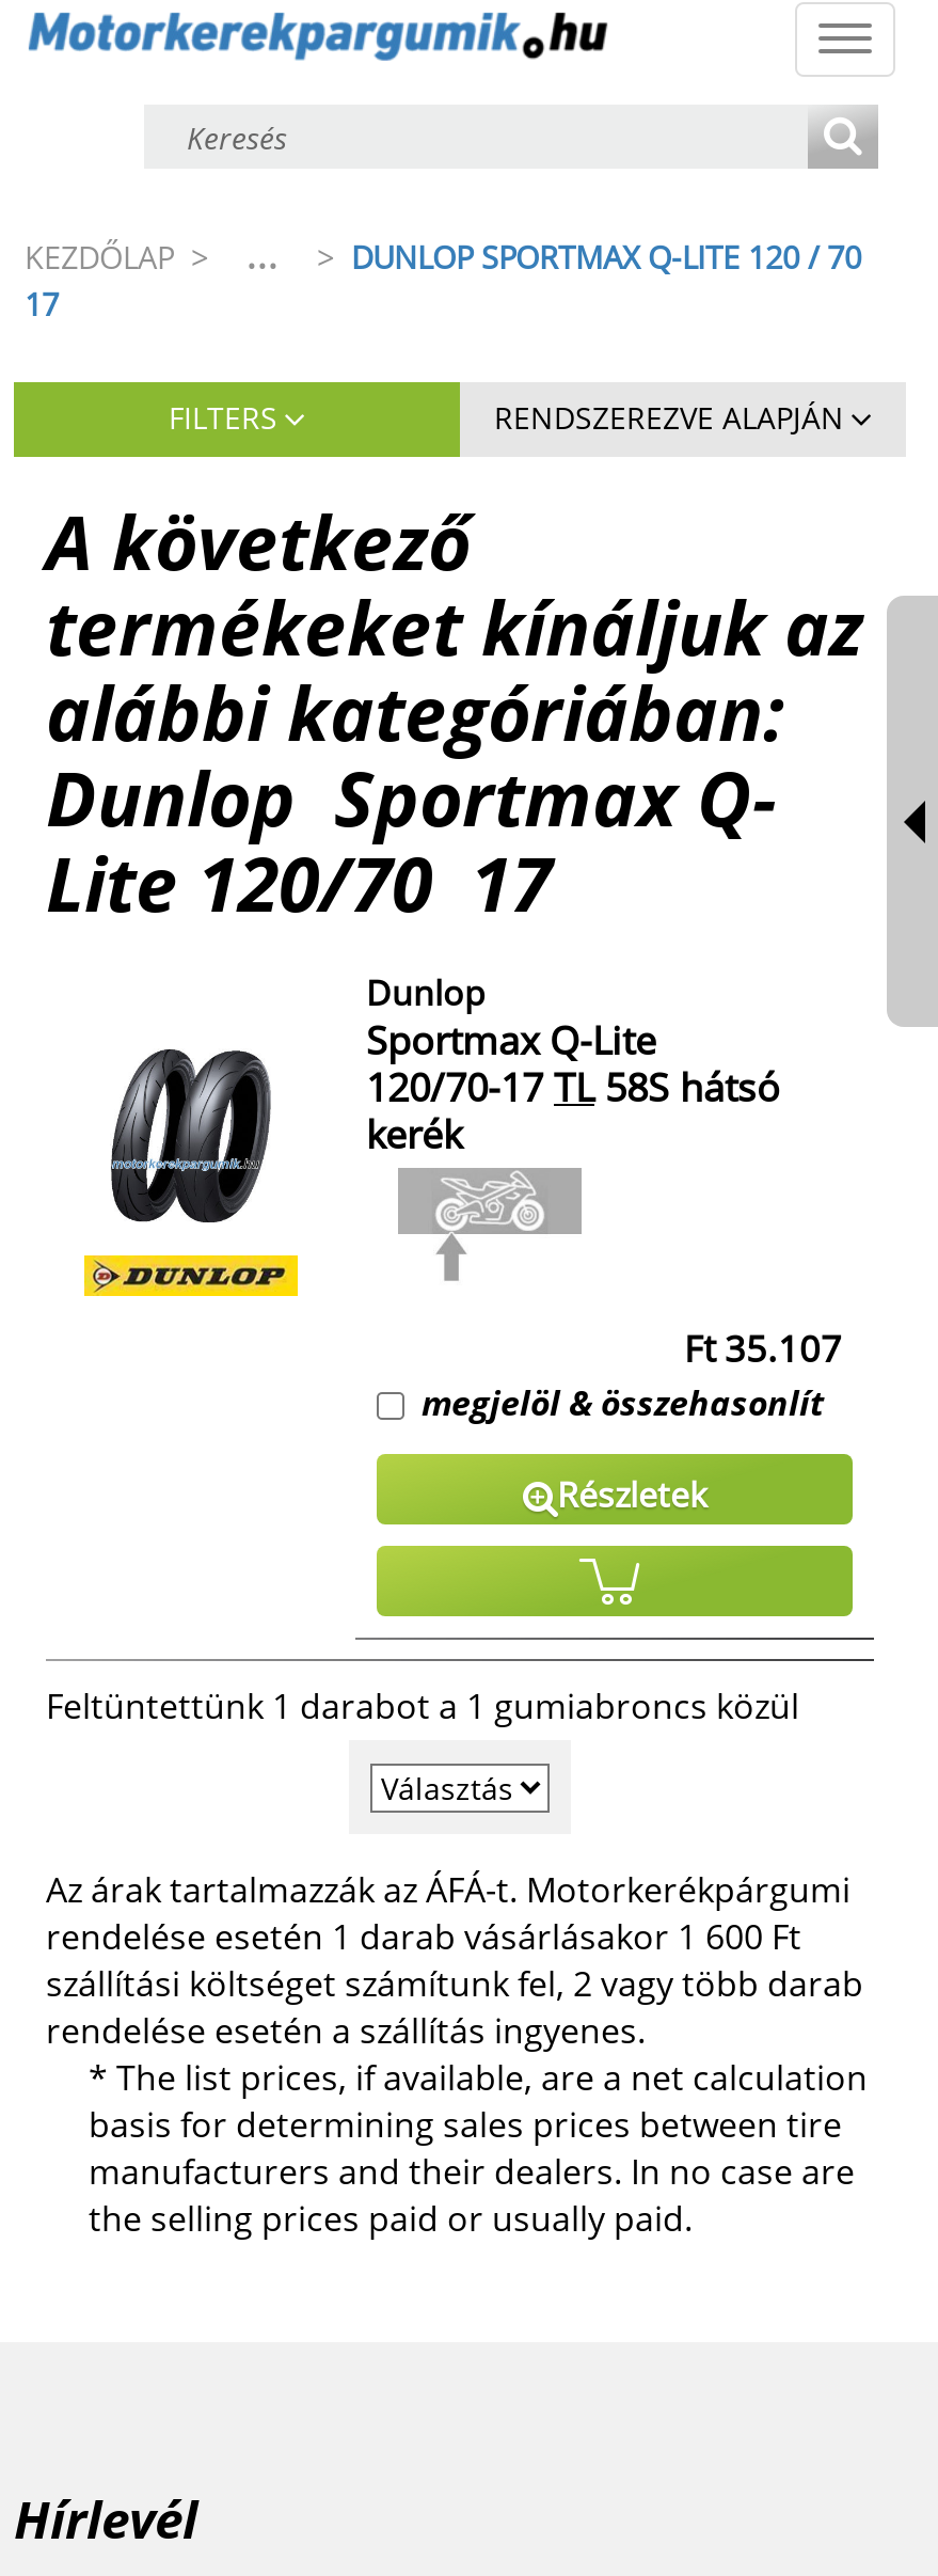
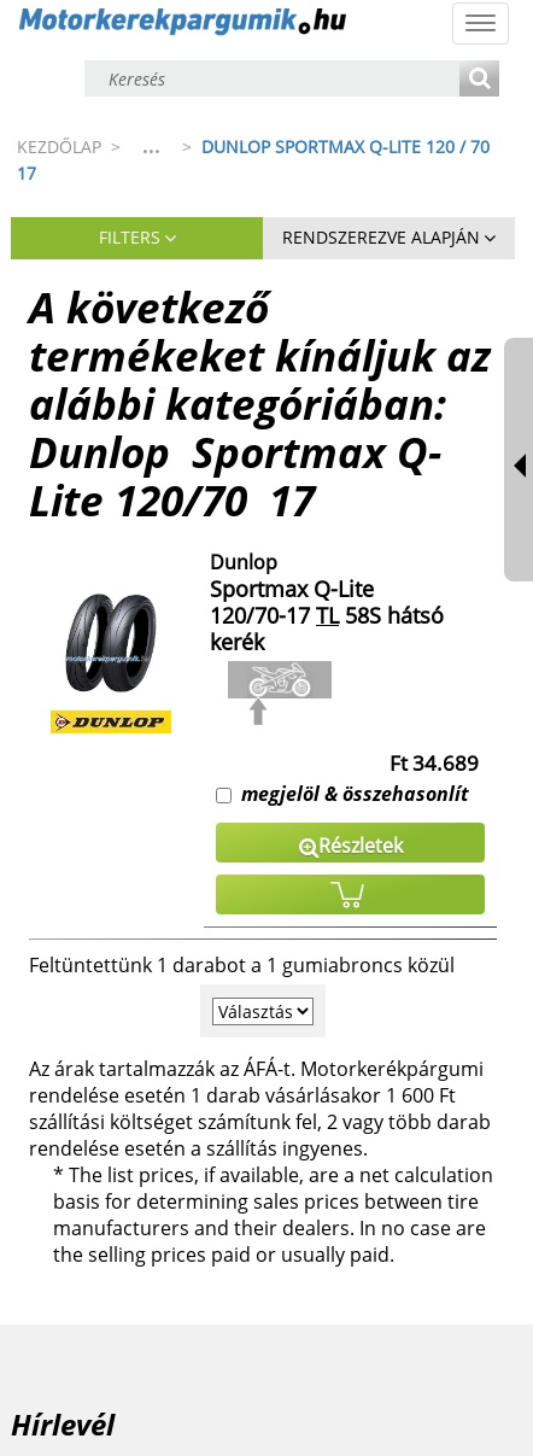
[684,1323,842,1372] Ft 35.107 -> [389,749,479,777] Ft 34.689

